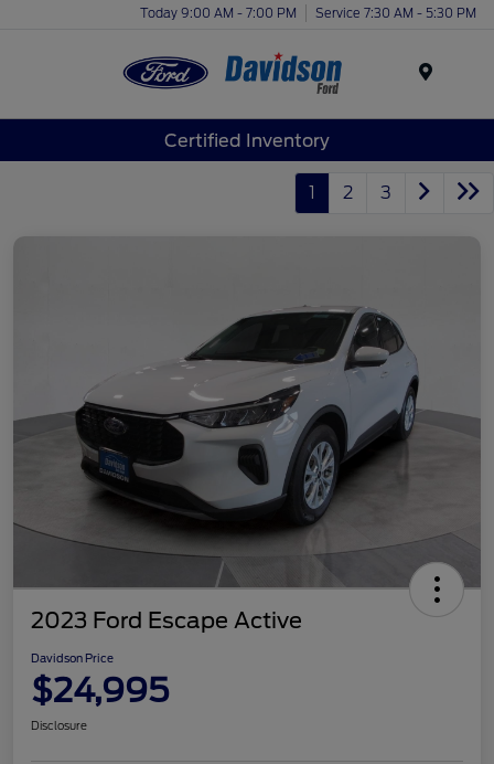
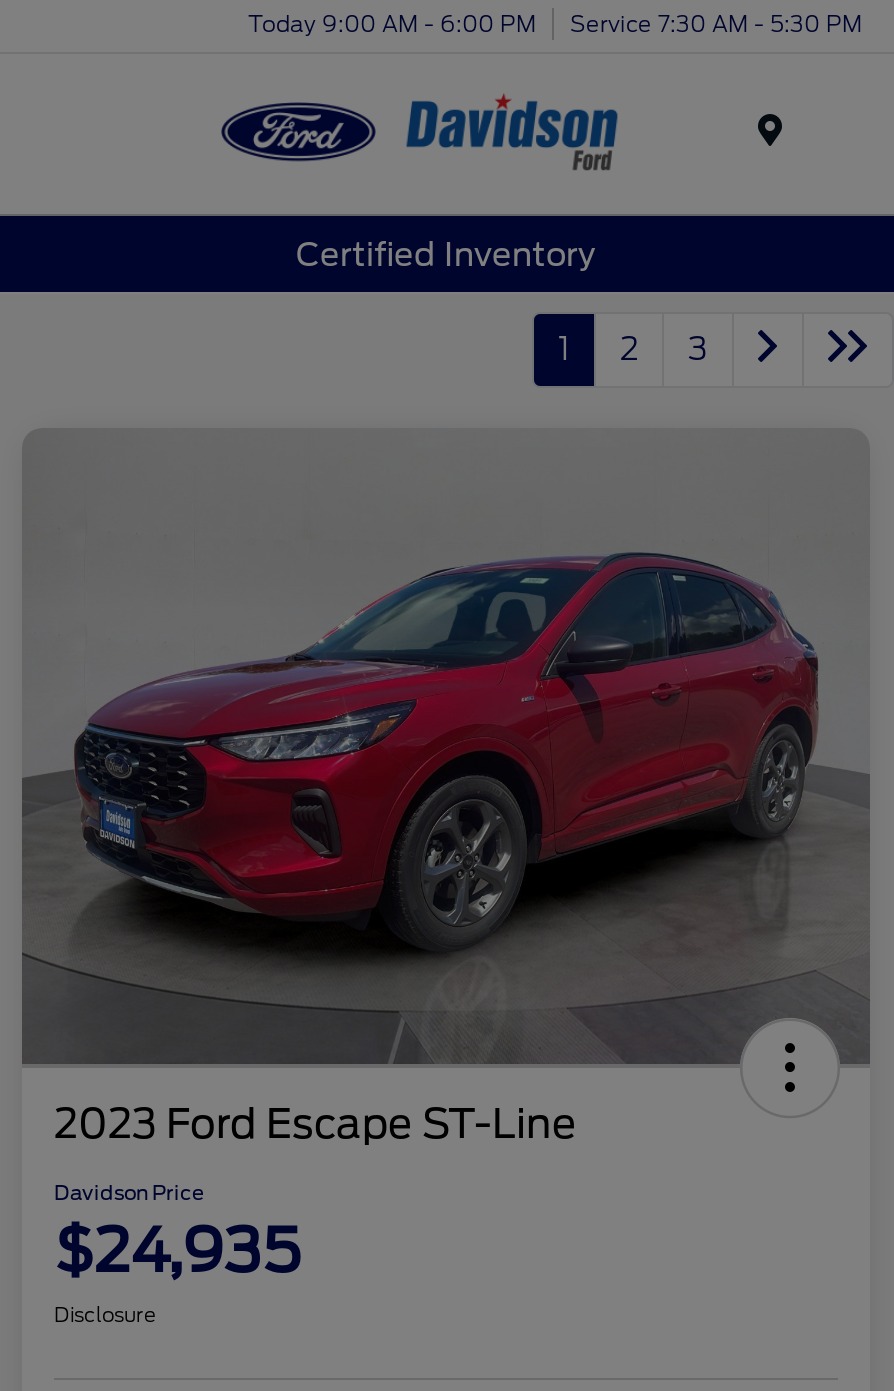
[140,5,476,20] Today 9:00 AM - 7:00 PM Service 7:30 AM - 5:30 PM -> [248,9,862,37] Today 9:00 AM - 6:00 PM Service 7:30 AM - 5:30 PM
[13,305,481,550] [image] -> [24,552,868,998] [image]
[31,607,302,634] 2023 Ford Escape Active -> [54,1100,576,1148] 2023 Ford Escape ST-Line
[31,670,169,710] $24,995 -> [54,1214,300,1286] $24,935

